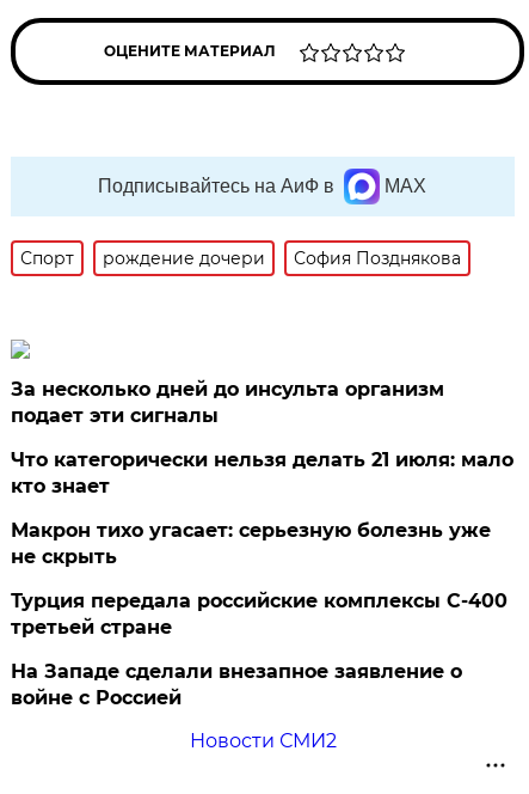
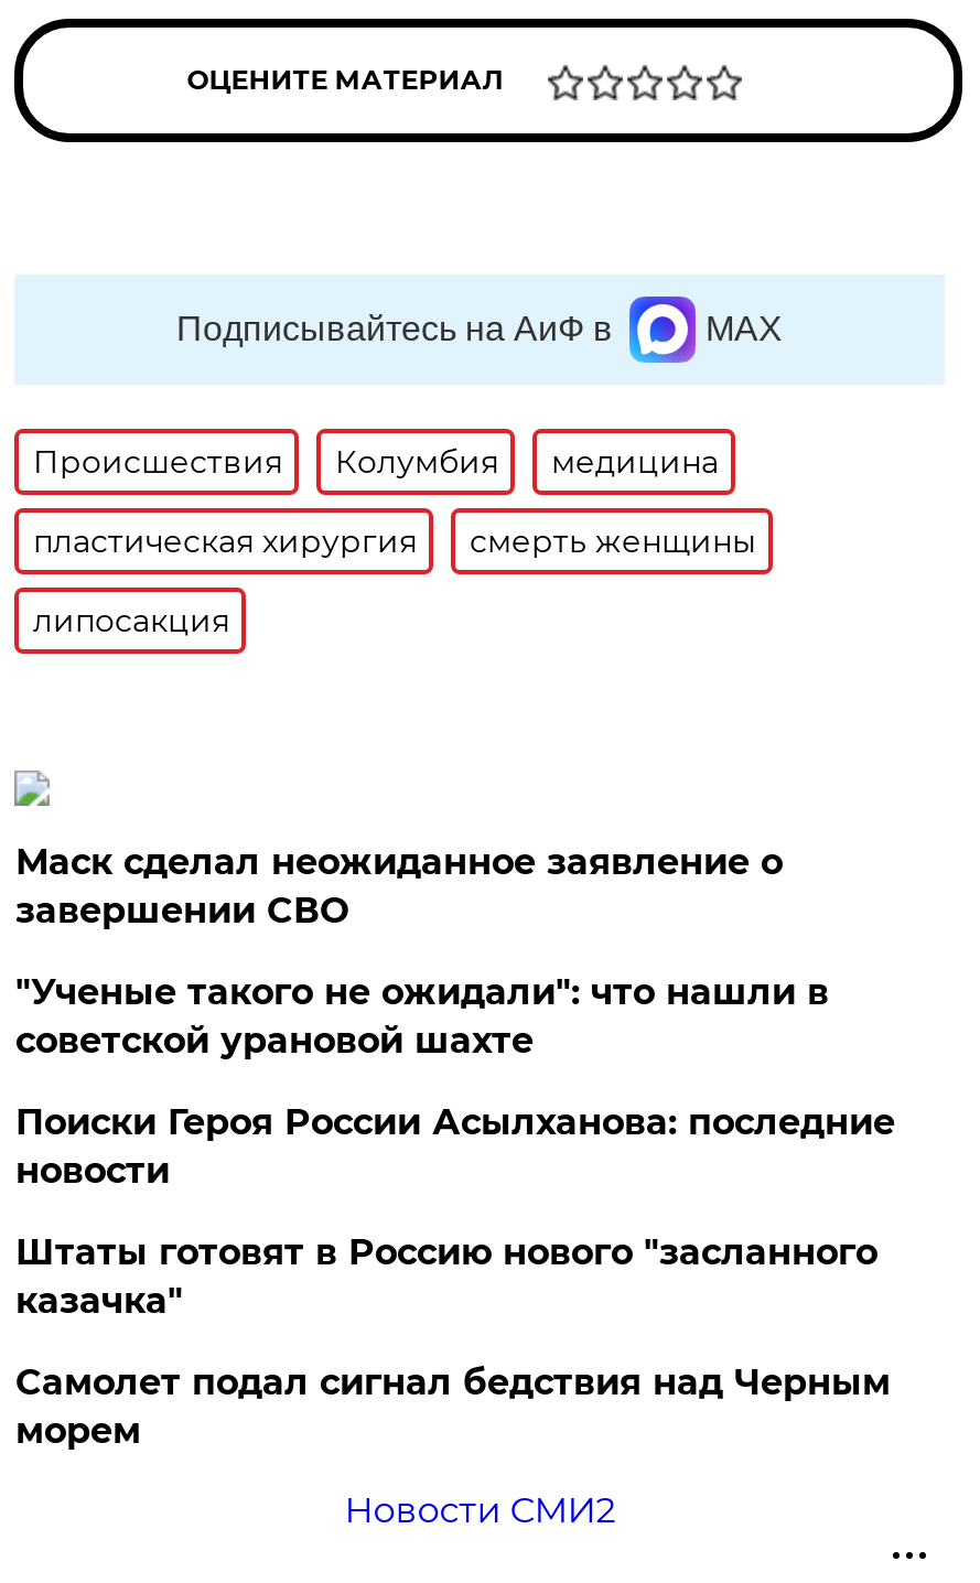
[21,248,461,269] Спорт | рождение дочери | София Позднякова -> [33,442,756,640] Происшествия | Колумбия | медицина | пластическая хирургия | смерть женщины | липосакция
[11,378,514,709] За несколько дней до инсульта организм | подает эти сигналы | Что категорически нельзя делать 21 июля: мало | кто знает | Макрон тихо угасает: серьезную болезнь уже | не скрыть | Турция передала российские комплексы С-400 | третьей стране | На Западе сделали внезапное заявление о | войне с Россией -> [15,841,895,1452] Маск сделал неожиданное заявление о | завершении СВО | "Ученые такого не ожидали": что нашли в | советской урановой шахте | Поиски Героя России Асылханова: последние | новости | Штаты готовят в Россию нового "засланного | казачка" | Самолет подал сигнал бедствия над Черным | морем

